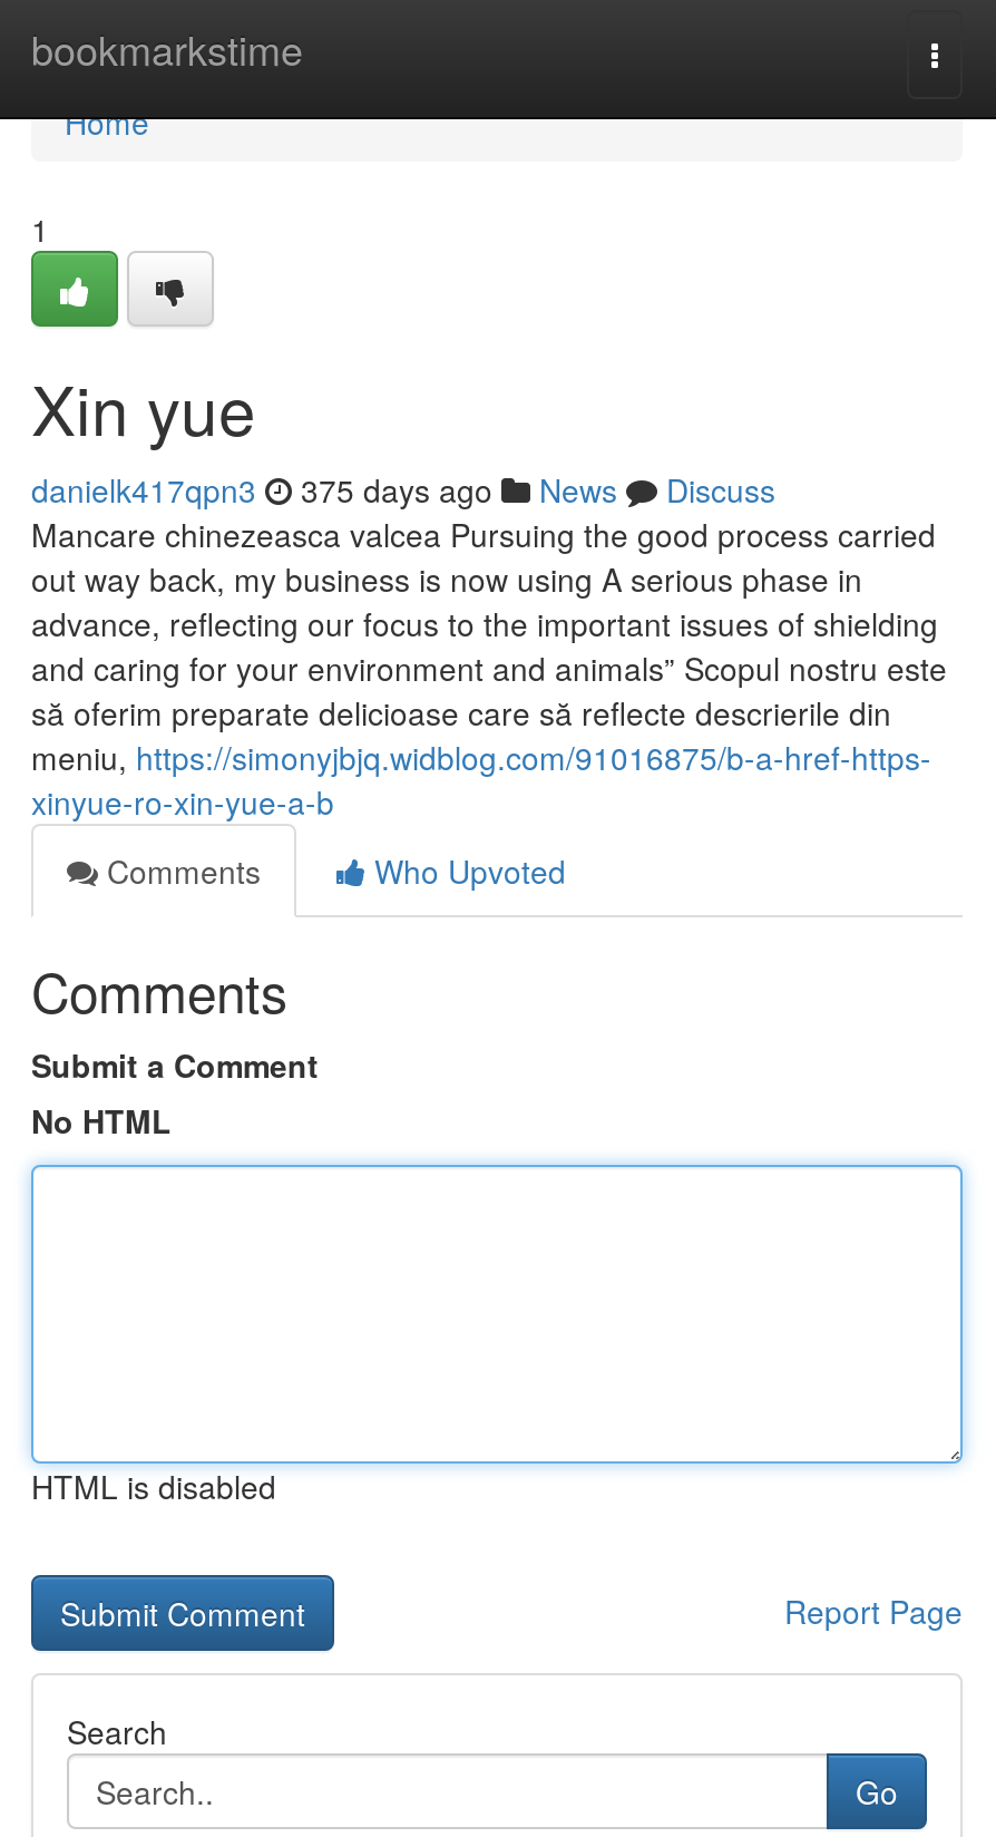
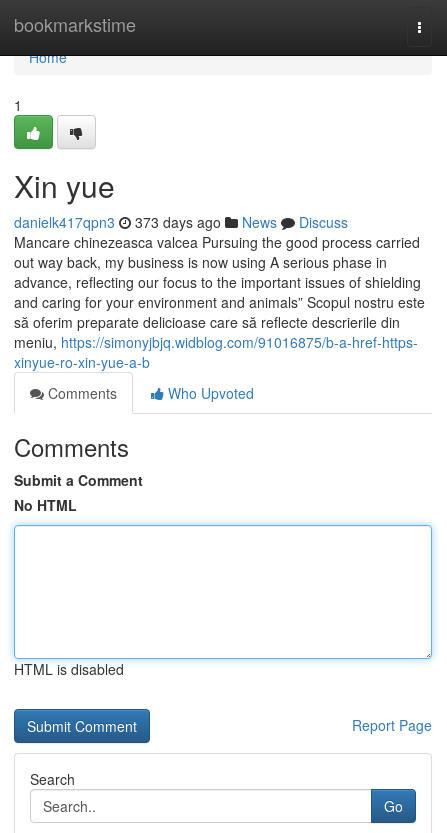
[31,467,775,512] danielk417qpn3 375 days ago News Discuss -> [14,212,348,232] danielk417qpn3 373 days ago News Discuss

